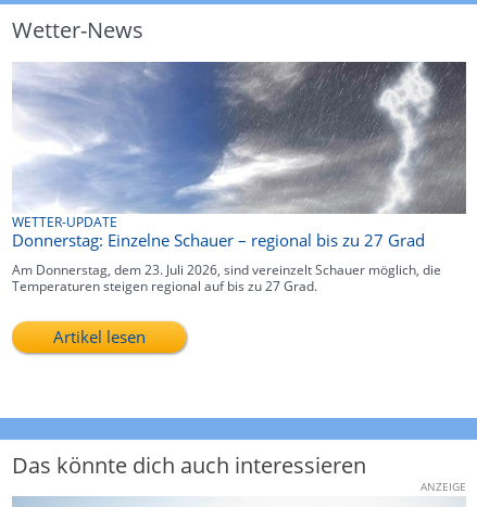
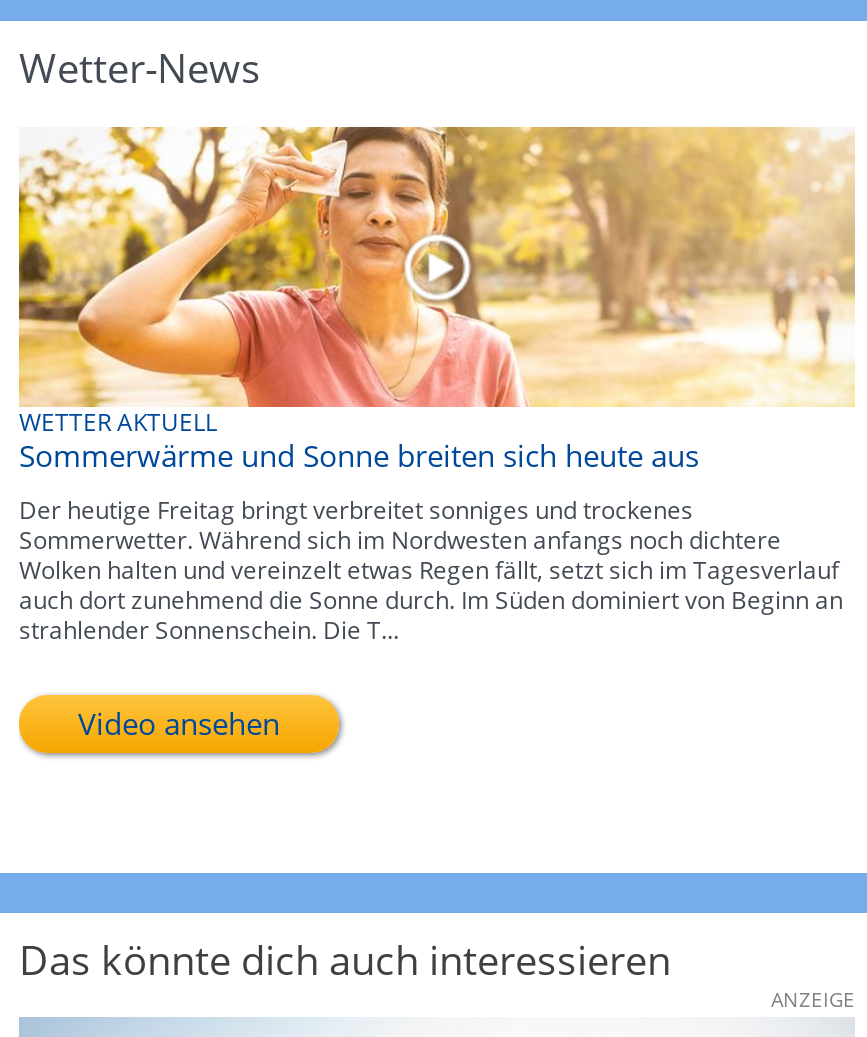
[12,61,467,295] [image] | WETTER-UPDATE | Donnerstag: Einzelne Schauer – regional bis zu 27 Grad | Am Donnerstag, dem 23. Juli 2026, sind vereinzelt Schauer möglich, die | Temperaturen steigen regional auf bis zu 27 Grad. -> [17,125,857,646] [image] | WETTER AKTUELL | Sommerwärme und Sonne breiten sich heute aus | Der heutige Freitag bringt verbreitet sonniges und trockenes | Sommerwetter. Während sich im Nordwesten anfangs noch dichtere | Wolken halten und vereinzelt etwas Regen fällt, setzt sich im Tagesverlauf | auch dort zunehmend die Sonne durch. Im Süden dominiert von Beginn an | strahlender Sonnenschein. Die T...
[53,325,145,347] Artikel lesen -> [78,702,280,742] Video ansehen

